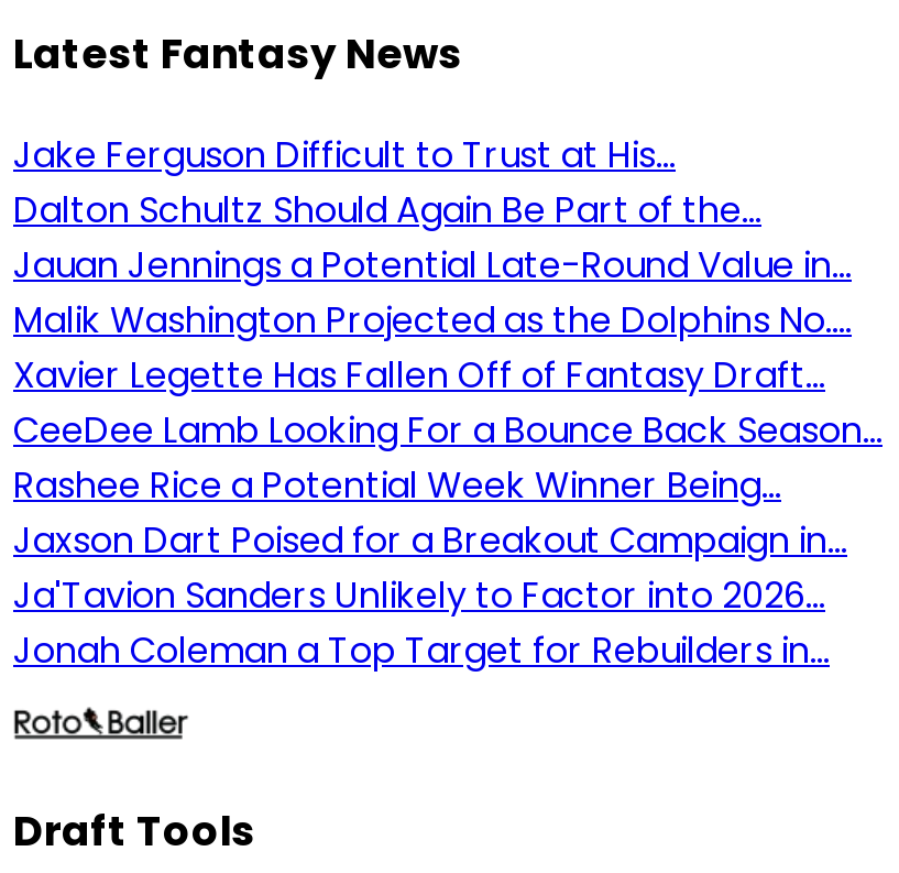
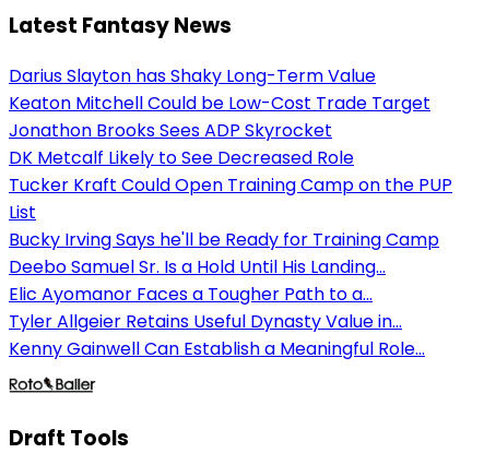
[13,129,882,675] Jake Ferguson Difficult to Trust at His... | Dalton Schultz Should Again Be Part of the... | Jauan Jennings a Potential Late-Round Value in... | Malik Washington Projected as the Dolphins No.... | Xavier Legette Has Fallen Off of Fantasy Draft... | CeeDee Lamb Looking For a Bounce Back Season... | Rashee Rice a Potential Week Winner Being... | Jaxson Dart Poised for a Breakout Campaign in... | Ja'Tavion Sanders Unlikely to Factor into 2026... | Jonah Coleman a Top Target for Rebuilders in... -> [9,63,452,361] Darius Slayton has Shaky Long-Term Value | Keaton Mitchell Could be Low-Cost Trade Target | Jonathon Brooks Sees ADP Skyrocket | DK Metcalf Likely to See Decreased Role | Tucker Kraft Could Open Training Camp on the PUP | List | Bucky Irving Says he'll be Ready for Training Camp | Deebo Samuel Sr. Is a Hold Until His Landing... | Elic Ayomanor Faces a Tougher Path to a... | Tyler Allgeier Retains Useful Dynasty Value in... | Kenny Gainwell Can Establish a Meaningful Role...

